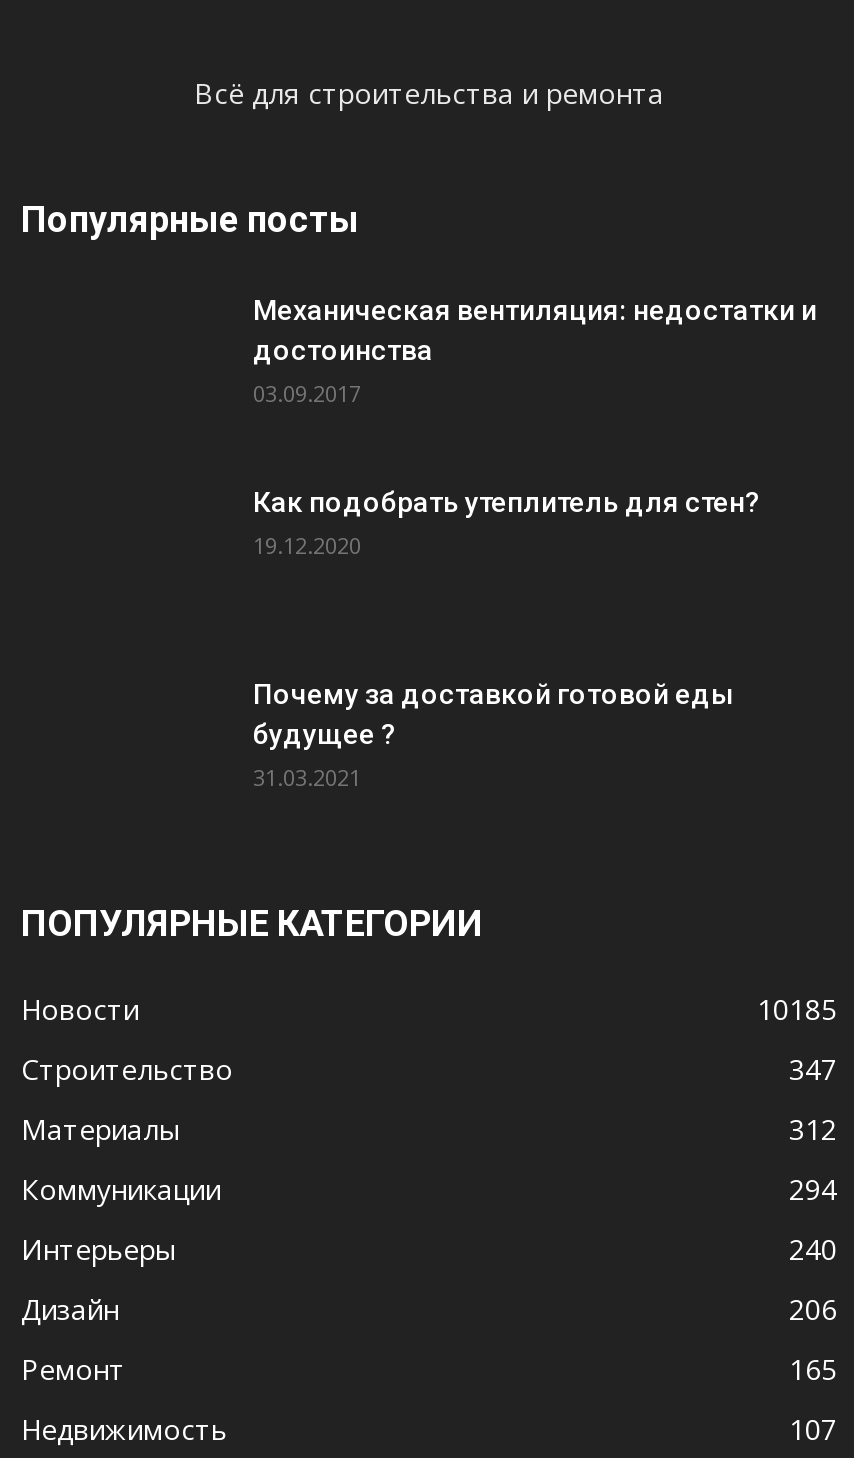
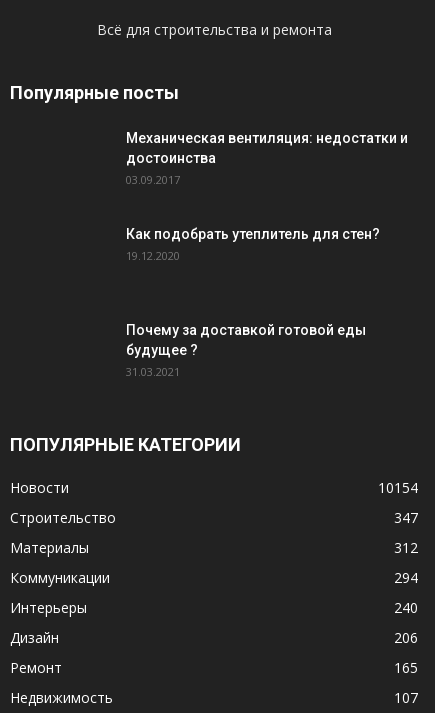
[757,990,837,1028] 10185 -> [378,478,418,497] 10154

